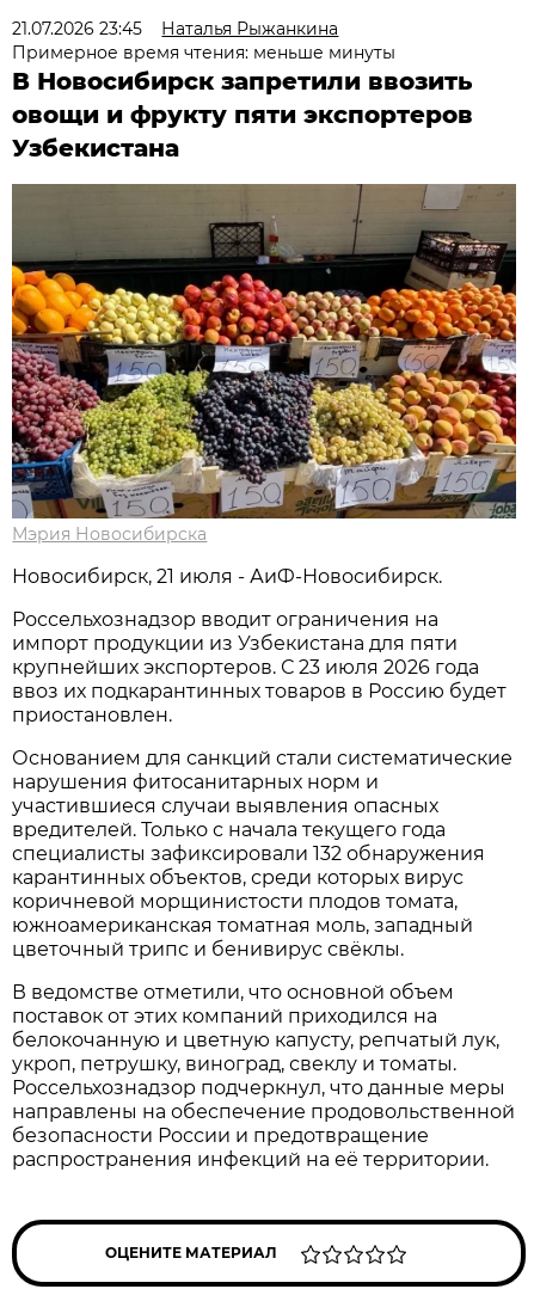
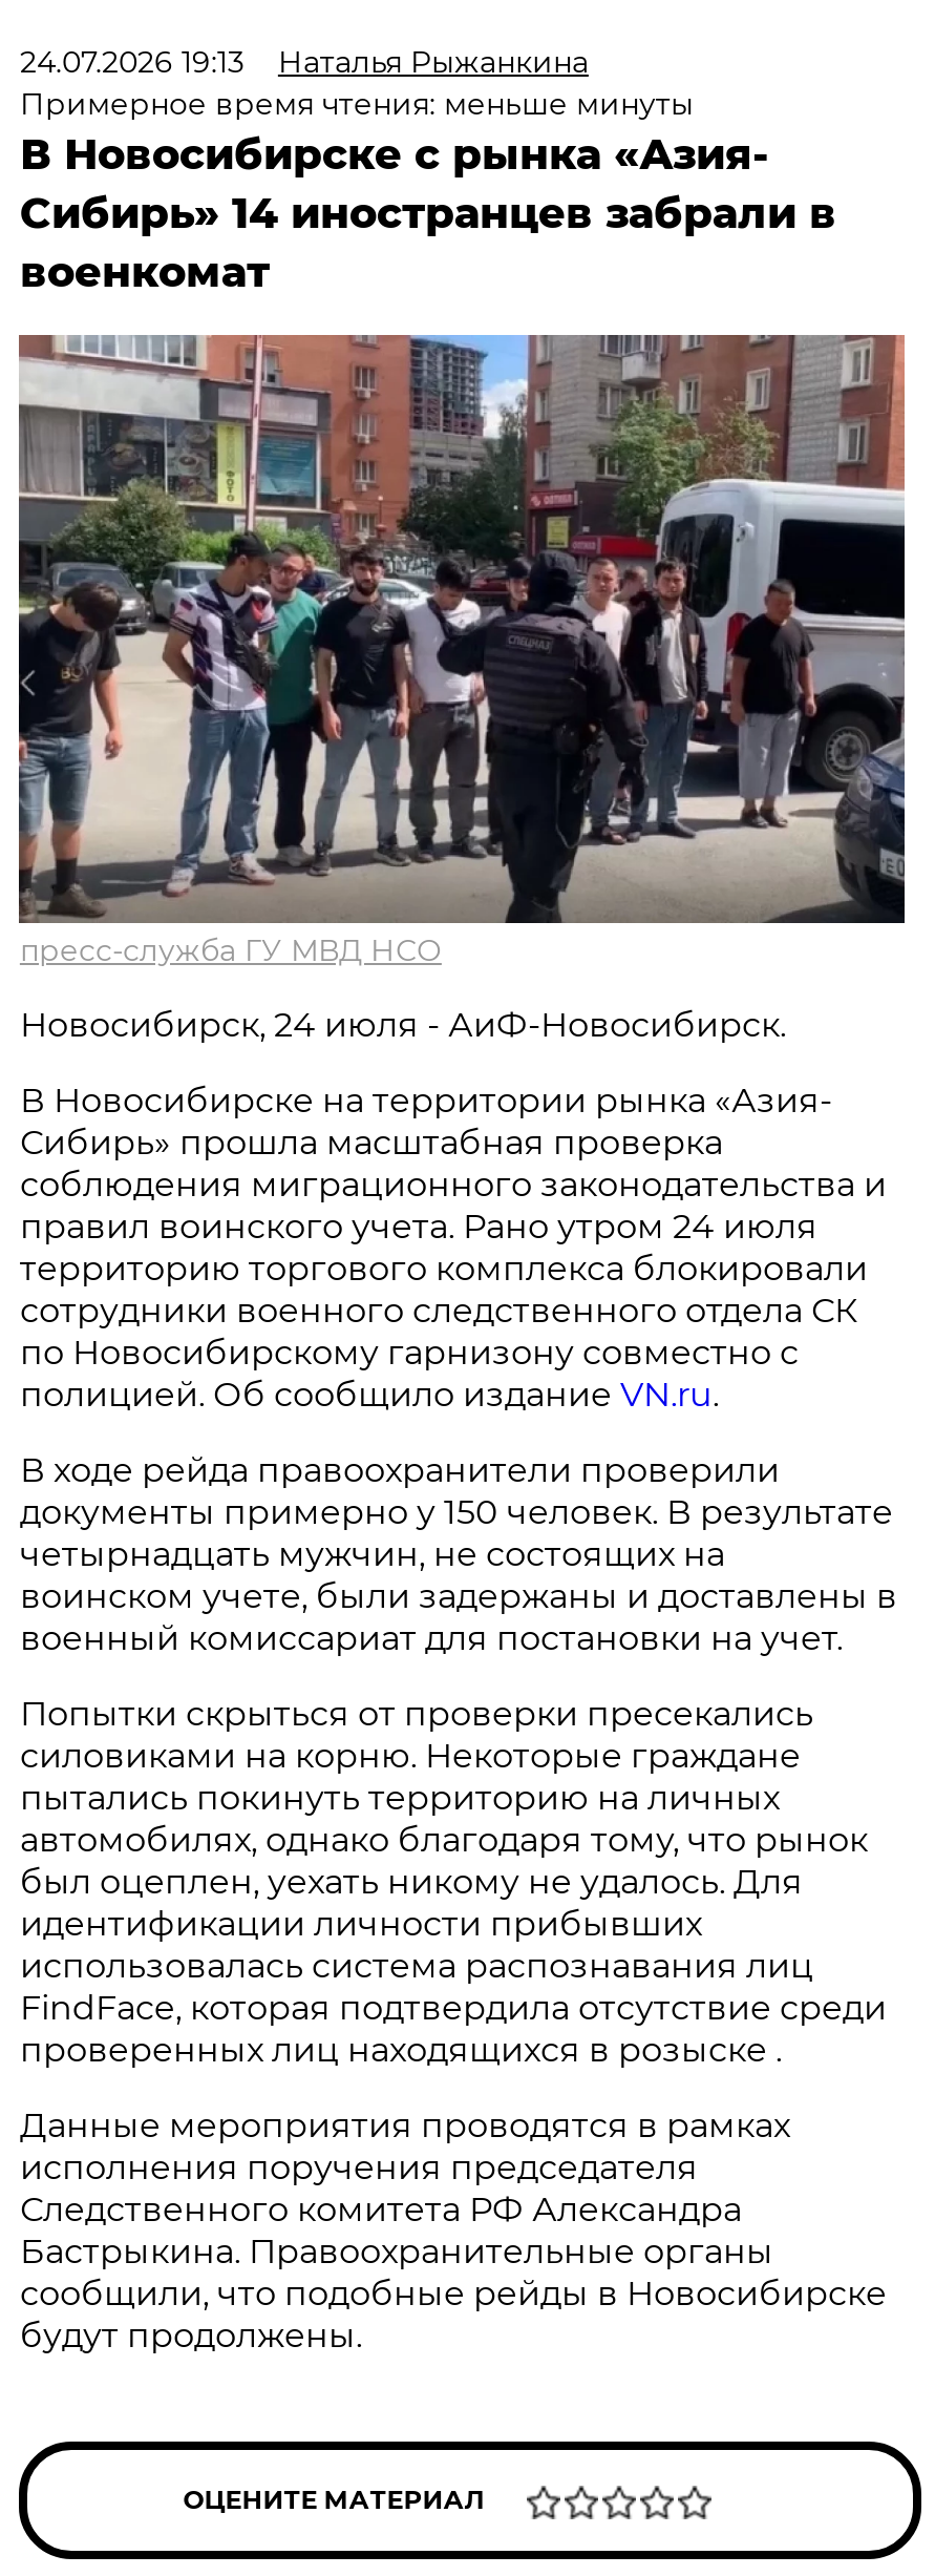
[12,18,339,39] 21.07.2026 23:45 Наталья Рыжанкина -> [20,43,588,81] 24.07.2026 19:13 Наталья Рыжанкина
[12,67,474,162] В Новосибирск запретили ввозить | овощи и фрукту пяти экспортеров | Узбекистана -> [20,129,836,297] В Новосибирске с рынка «Азия- | Сибирь» 14 иностранцев забрали в | военкомат
[11,183,517,1171] [image] | Мэрия Новосибирска | Новосибирск, 21 июля - АиФ-Новосибирск. | Россельхознадзор вводит ограничения на | импорт продукции из Узбекистана для пяти | крупнейших экспортеров. С 23 июля 2026 года | ввоз их подкарантинных товаров в Россию будет | приостановлен. | Основанием для санкций стали систематические | нарушения фитосанитарных норм и | участившиеся случаи выявления опасных | вредителей. Только с начала текущего года | специалисты зафиксировали 132 обнаружения | карантинных объектов, среди которых вирус | коричневой морщинистости плодов томата, | южноамериканская томатная моль, западный | цветочный трипс и бенивирус свёклы. | В ведомстве отметили, что основной объем | поставок от этих компаний приходился на | белокочанную и цветную капусту, репчатый лук, | укроп, петрушку, виноград, свеклу и томаты. | Россельхознадзор подчеркнул, что данные меры | направлены на обеспечение продовольственной | безопасности России и предотвращение | распространения инфекций на её территории. -> [17,335,907,2355] [image] | пресс-служба ГУ МВД НСО | Новосибирск, 24 июля - АиФ-Новосибирск. | В Новосибирске на территории рынка «Азия- | Сибирь» прошла масштабная проверка | соблюдения миграционного законодательства и | правил воинского учета. Рано утром 24 июля | территорию торгового комплекса блокировали | сотрудники военного следственного отдела СК | по Новосибирскому гарнизону совместно с | полицией. Об сообщило издание VN.ru. | В ходе рейда правоохранители проверили | документы примерно у 150 человек. В результате | четырнадцать мужчин, не состоящих на | воинском учете, были задержаны и доставлены в | военный комиссариат для постановки на учет. | Попытки скрыться от проверки пресекались | силовиками на корню. Некоторые граждане | пытались покинуть территорию на личных | автомобилях, однако благодаря тому, что рынок | был оцеплен, уехать никому не удалось. Для | идентификации личности прибывших | использовалась система распознавания лиц | FindFace, которая подтвердила отсутствие среди | проверенных лиц находящихся в розыске . | Данные мероприятия проводятся в рамках | исполнения поручения председателя | Следственного комитета РФ Александра | Бастрыкина. Правоохранительные органы | сообщили, что подобные рейды в Новосибирске | будут продолжены.

